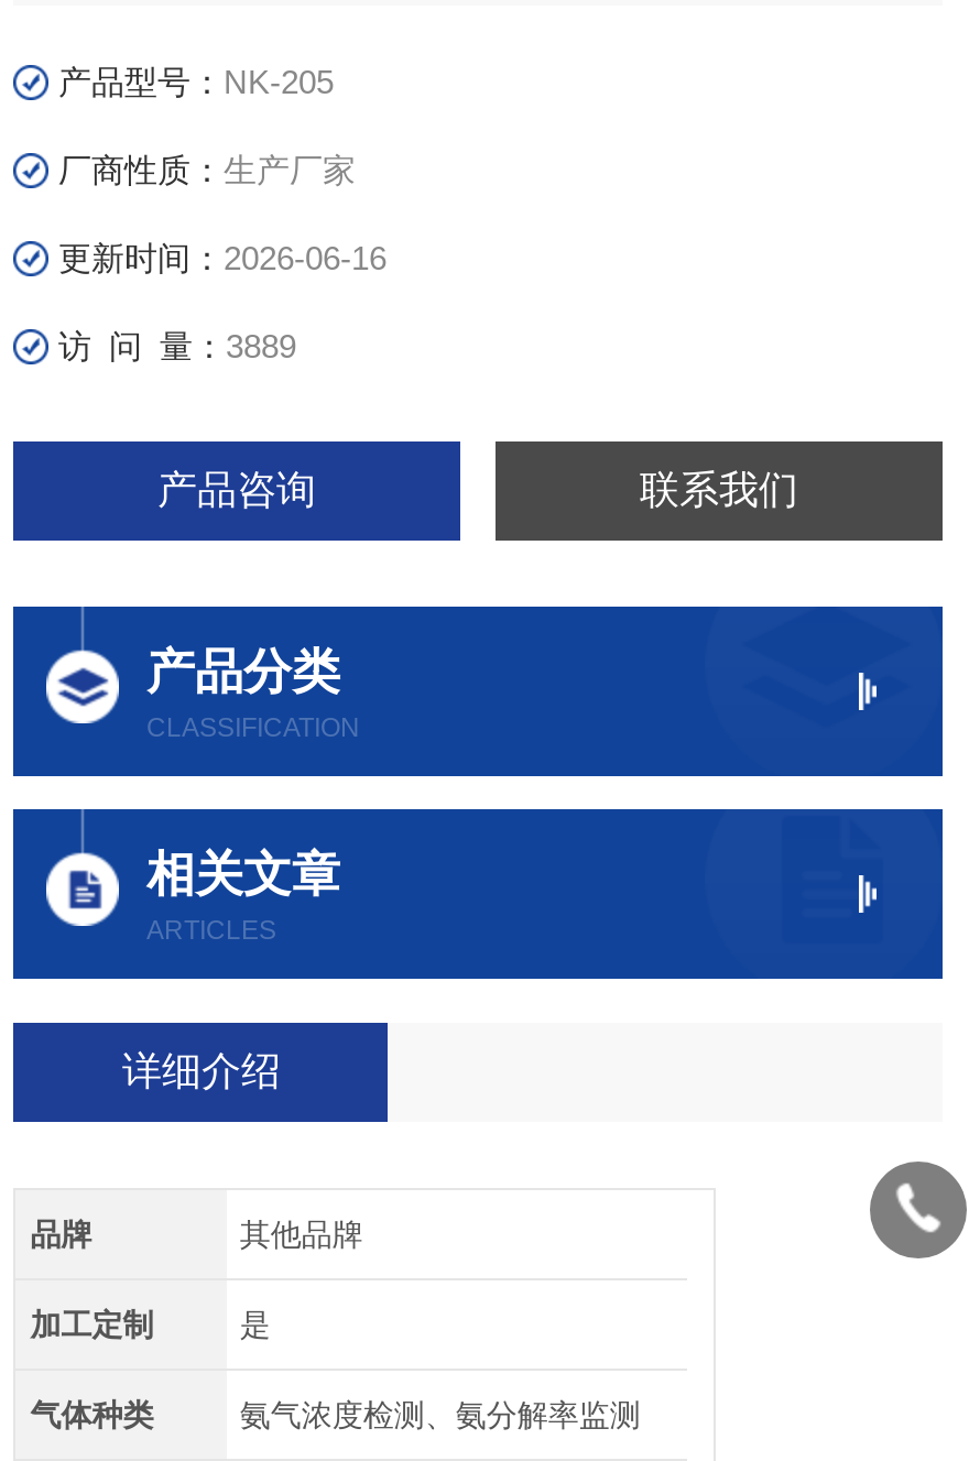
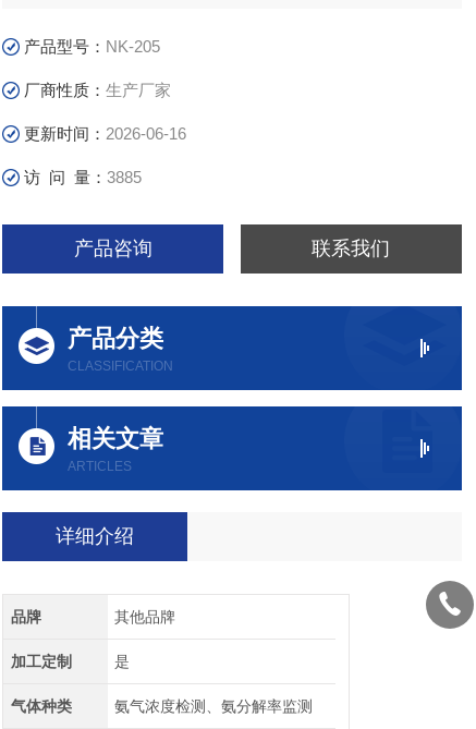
[58,327,296,364] 访 问 量：3889 -> [24,168,142,186] 访 问 量：3885

